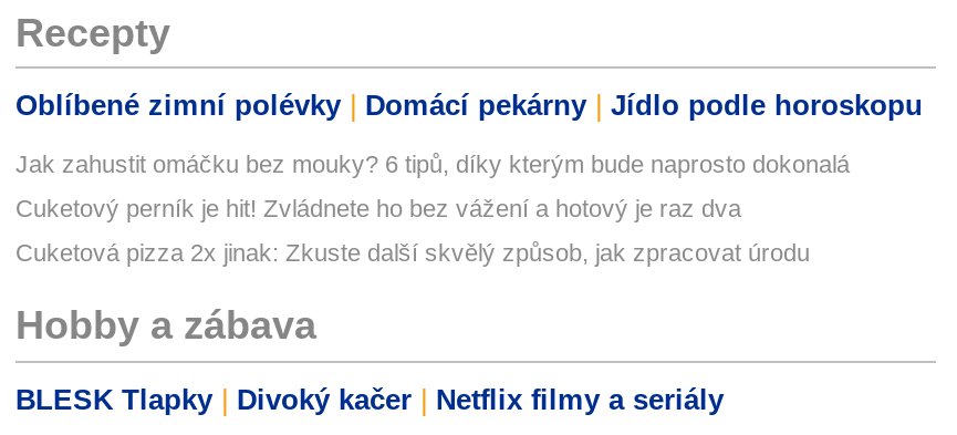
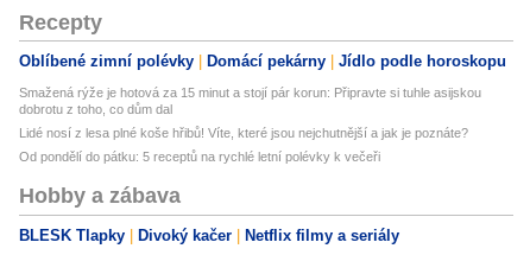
[15,151,850,178] Jak zahustit omáčku bez mouky? 6 tipů, díky kterým bude naprosto dokonalá -> [19,86,481,117] Smažená rýže je hotová za 15 minut a stojí pár korun: Připravte si tuhle asijskou | dobrotu z toho, co dům dal
[15,195,741,222] Cuketový perník je hit! Zvládnete ho bez vážení a hotový je raz dva -> [19,126,468,140] Lidé nosí z lesa plné koše hřibů! Víte, které jsou nejchutnější a jak je poznáte?
[15,240,810,266] Cuketová pizza 2x jinak: Zkuste další skvělý způsob, jak zpracovat úrodu -> [19,150,380,164] Od pondělí do pátku: 5 receptů na rychlé letní polévky k večeři

